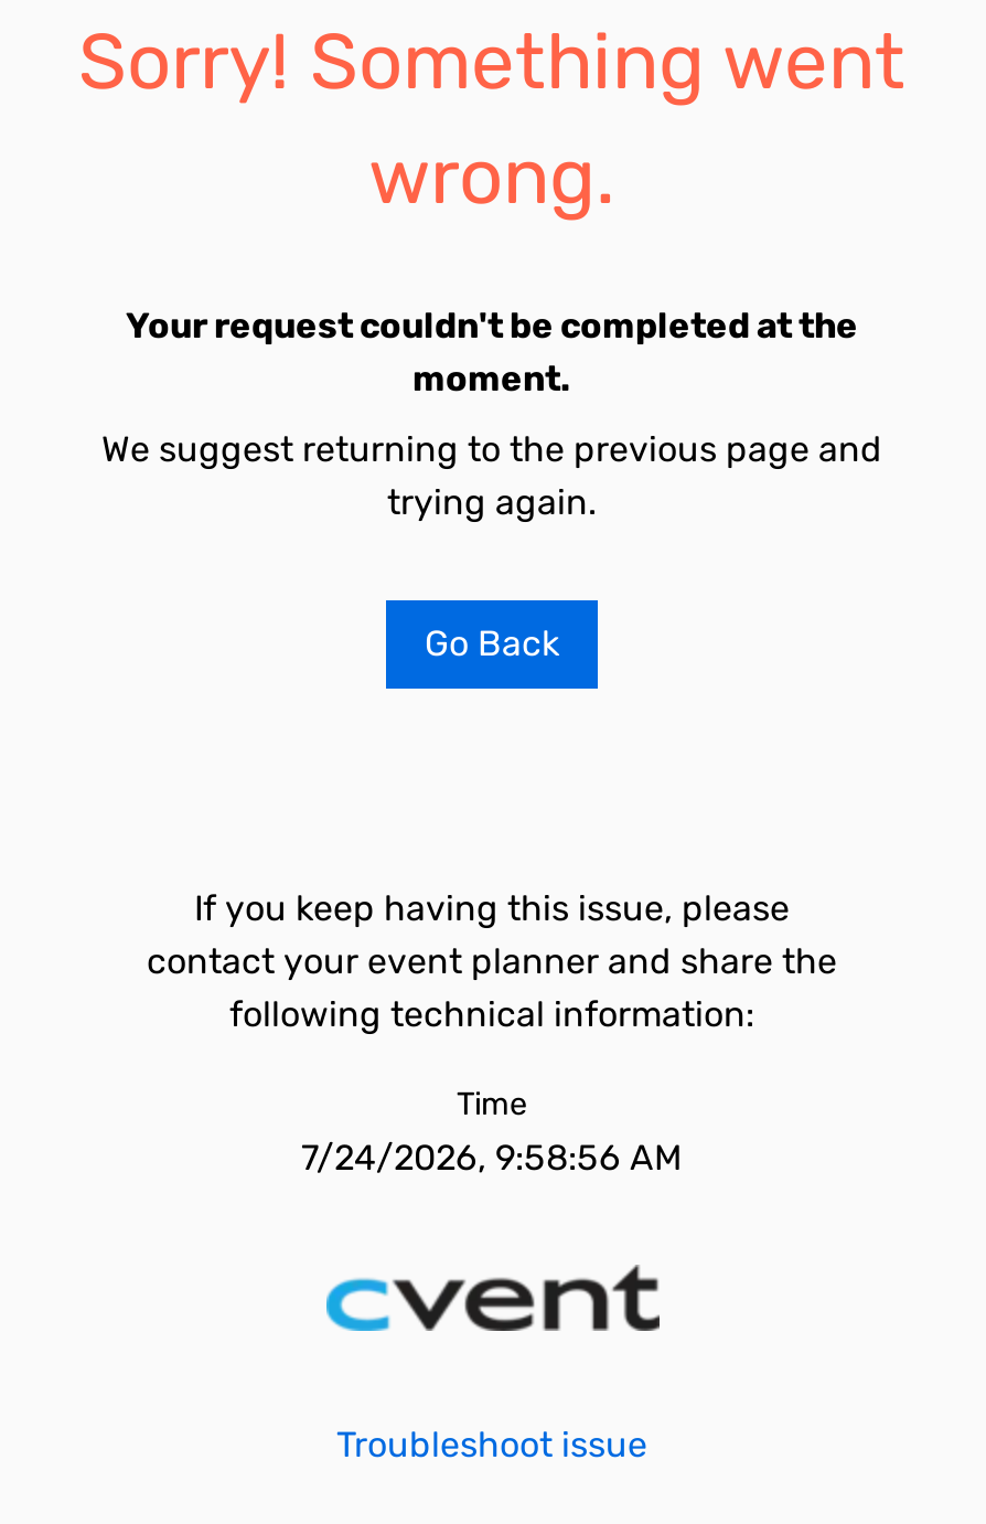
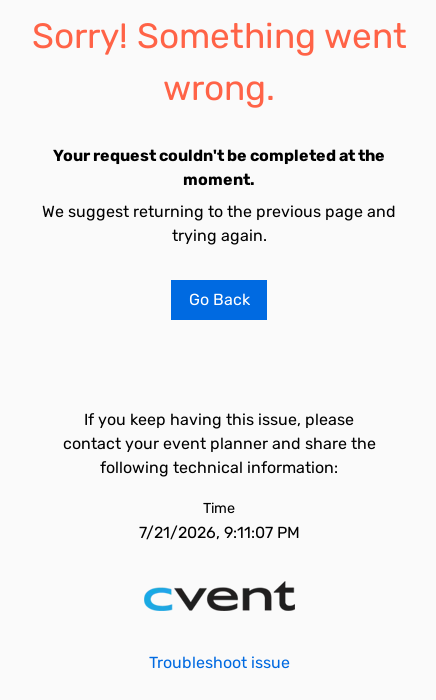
[301,1137,683,1179] 7/24/2026, 9:58:56 AM -> [138,523,299,542] 7/21/2026, 9:11:07 PM

